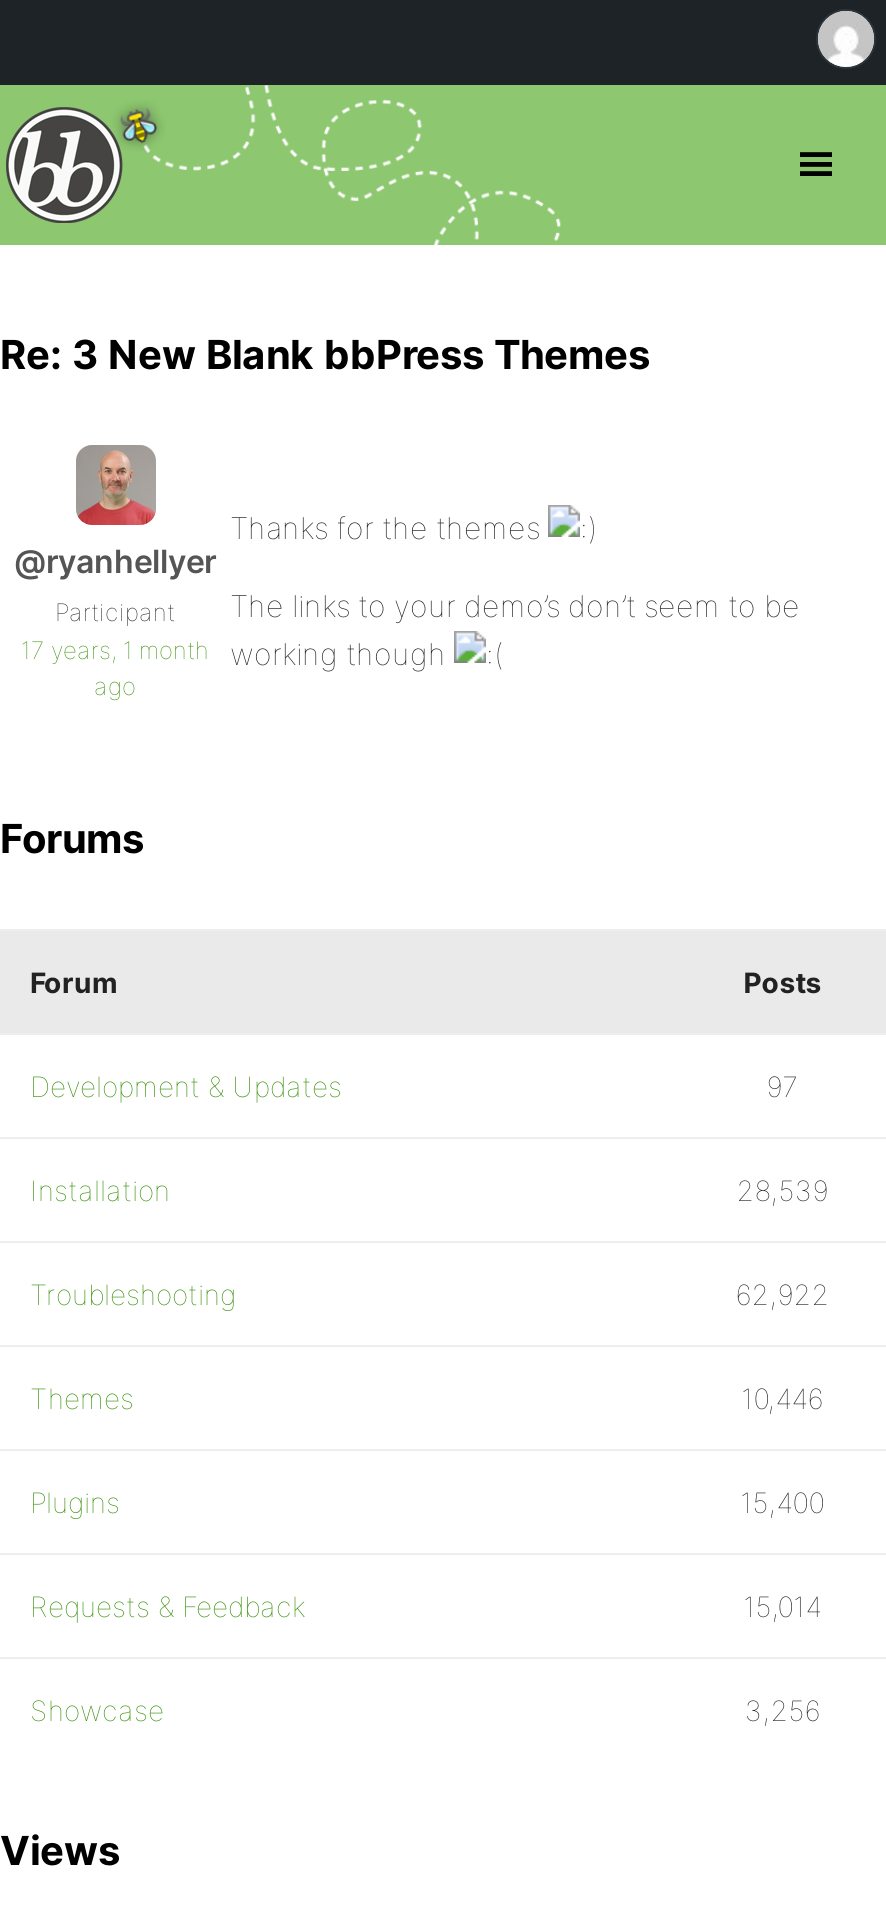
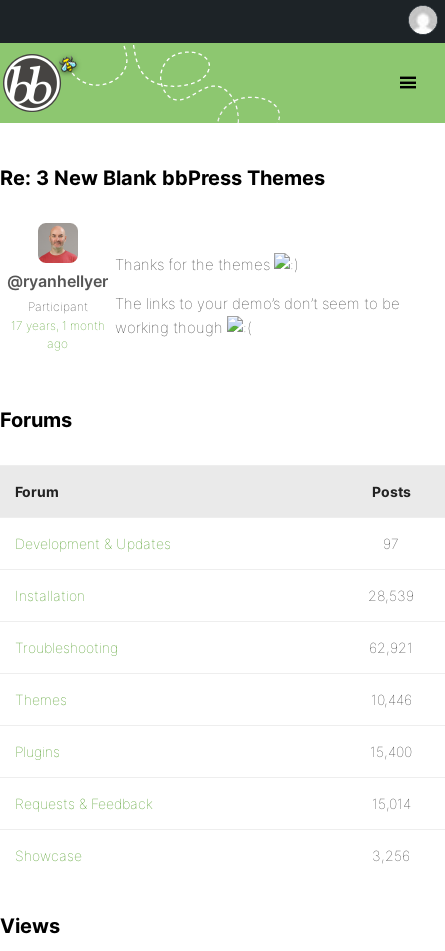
[735,1277,829,1311] 62,922 -> [369,639,413,656] 62,921

